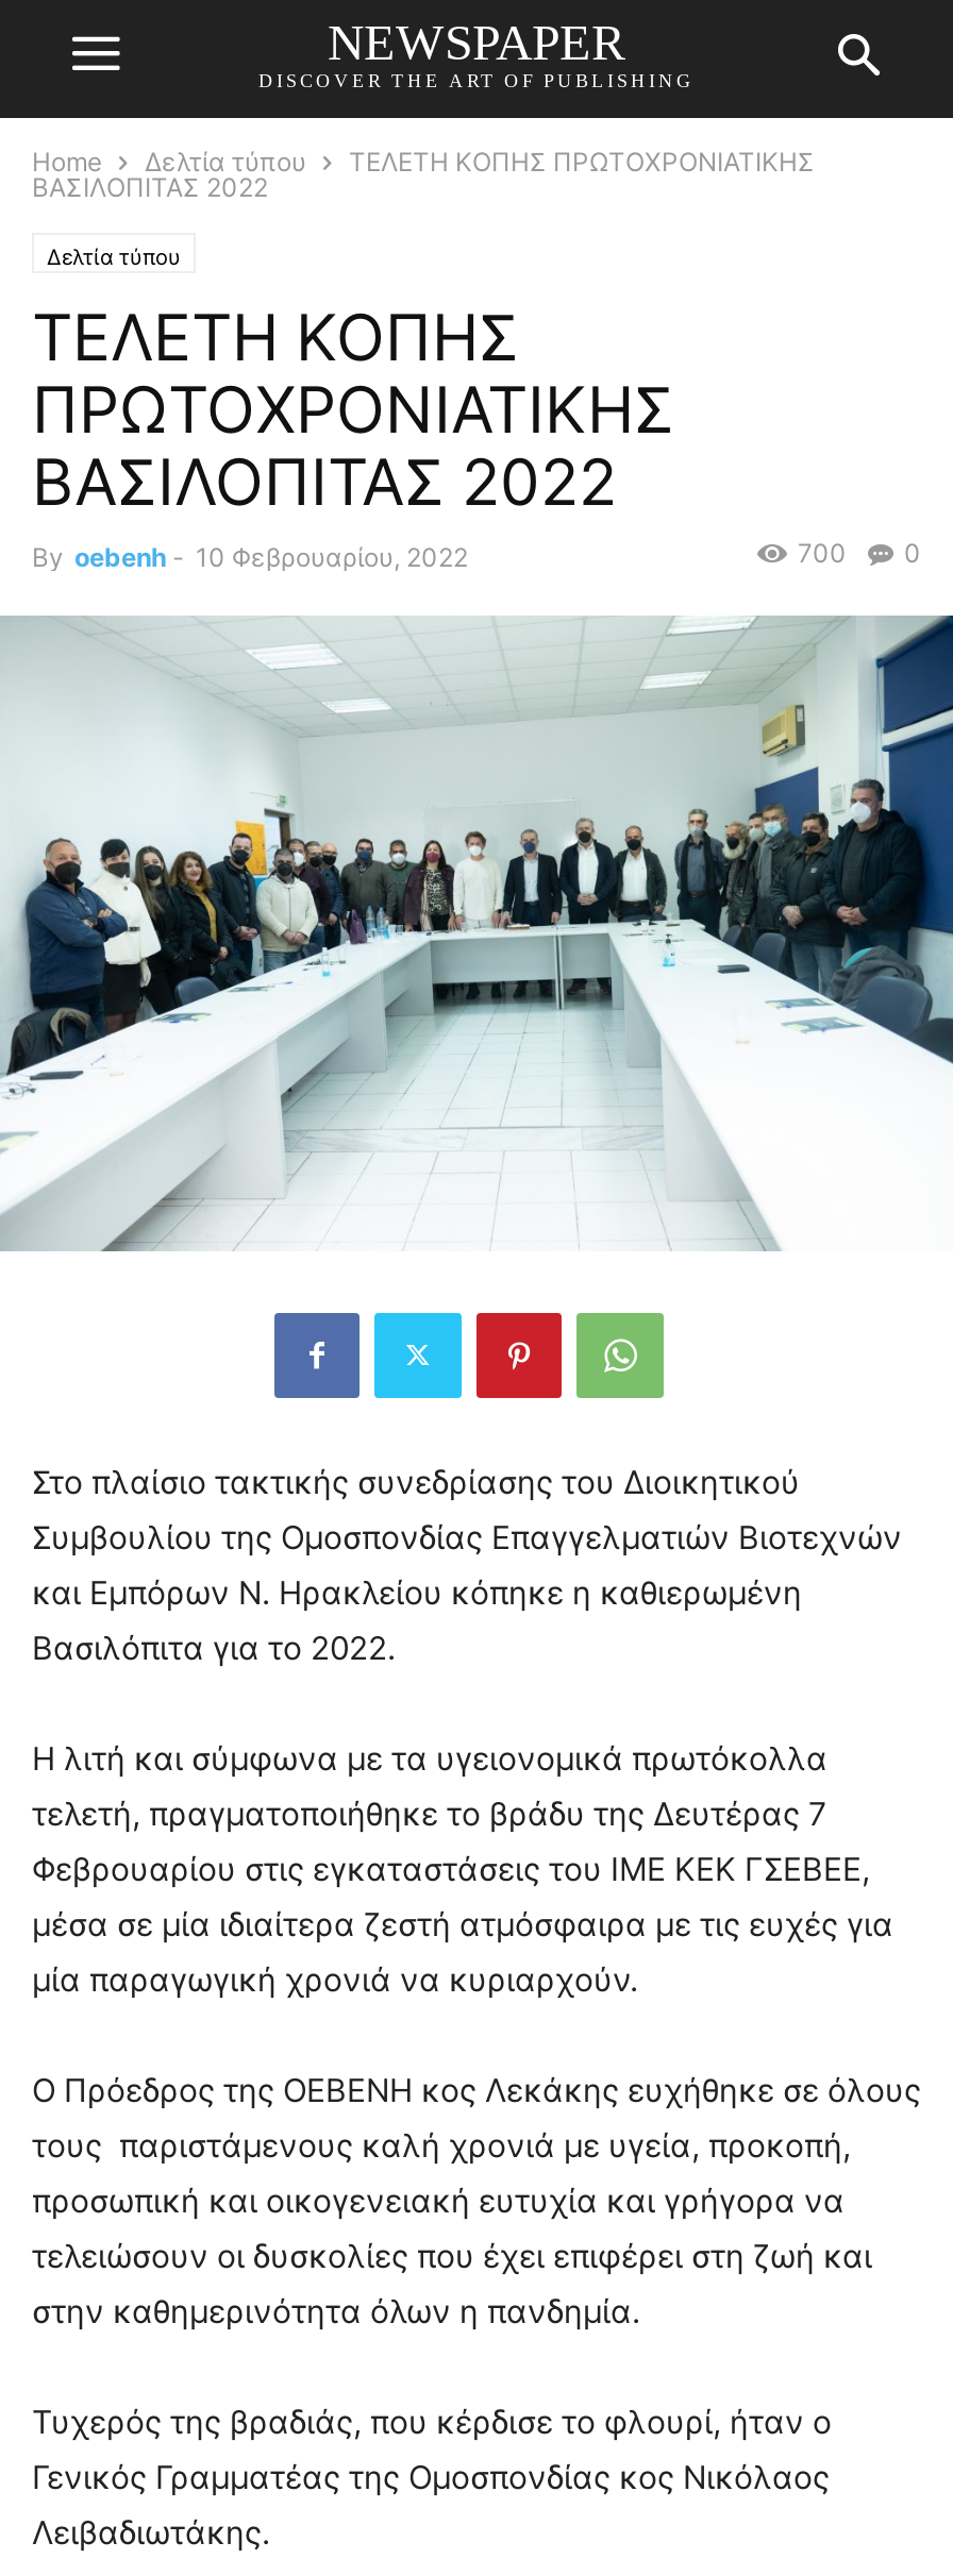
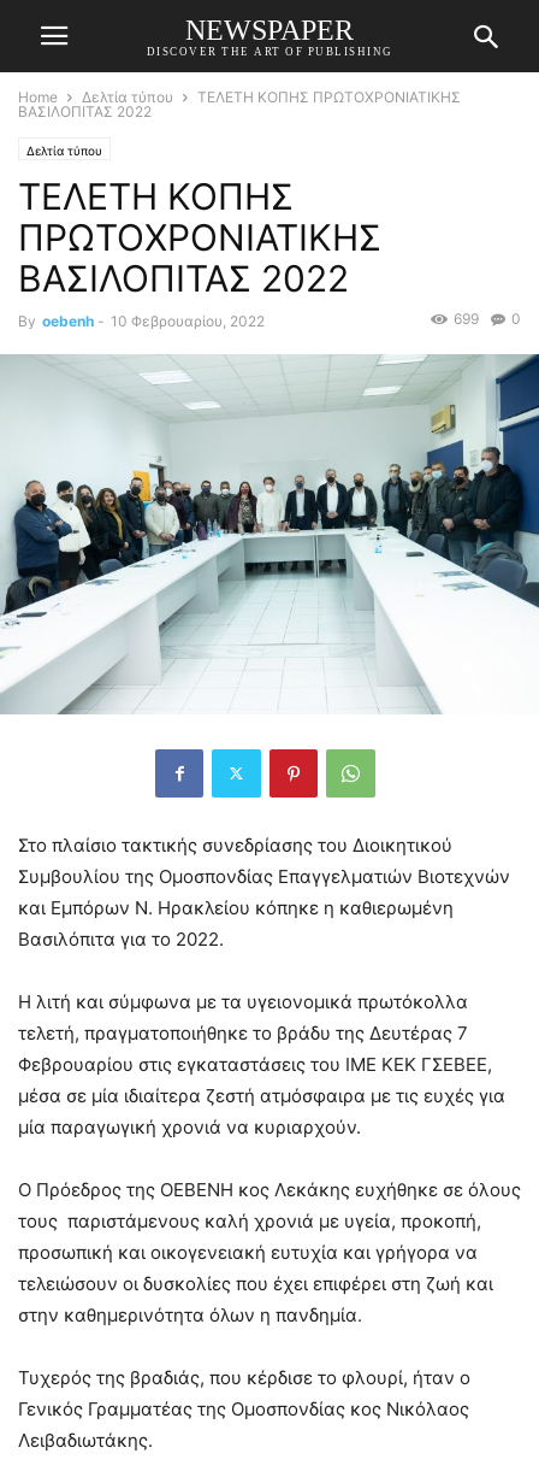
[798,537,921,569] 700 0 -> [454,310,521,328] 699 0

